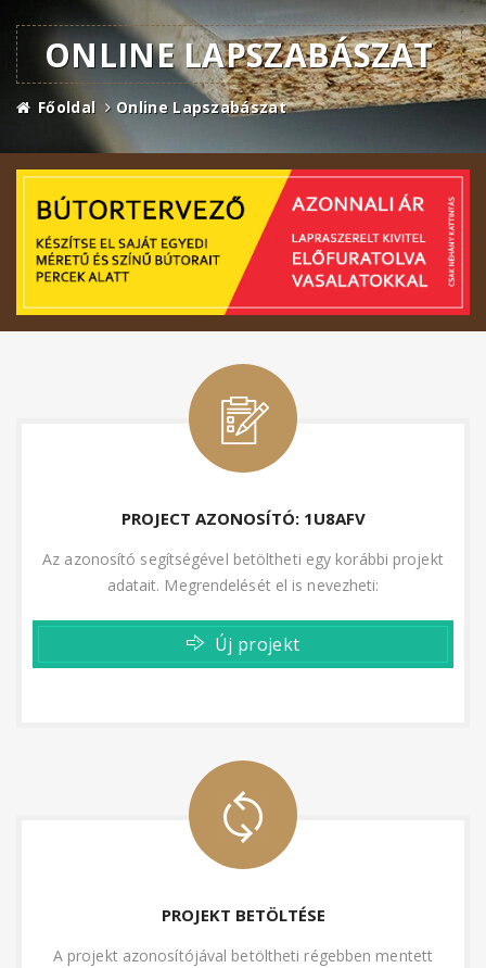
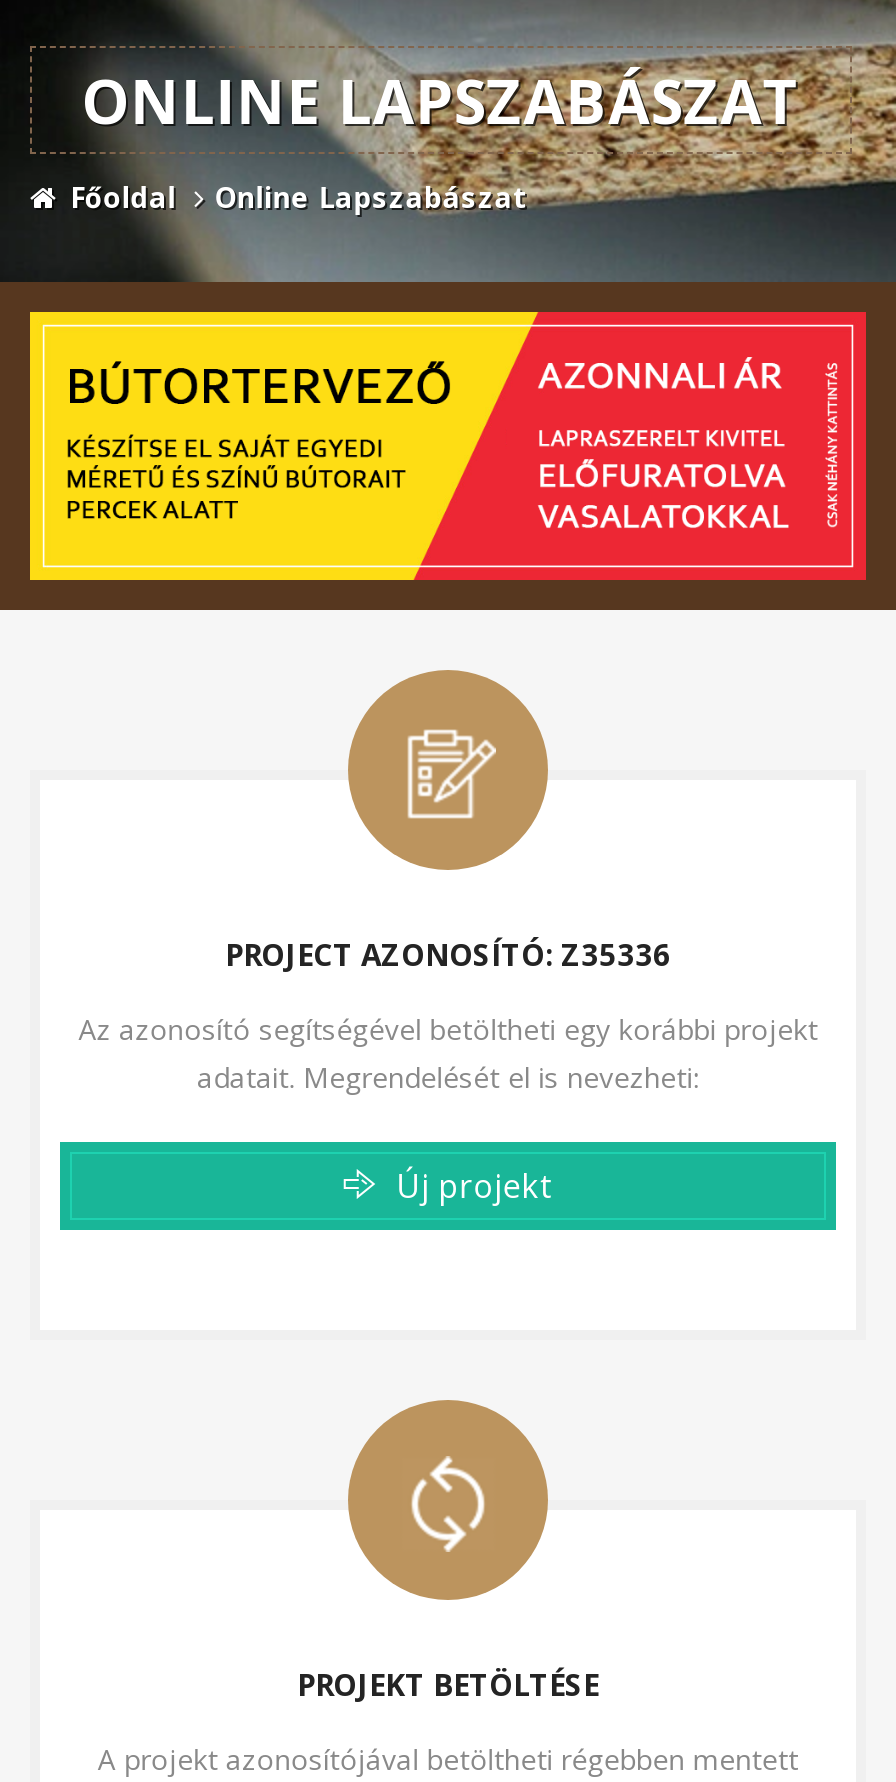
[121,507,365,529] PROJECT AZONOSÍTÓ: 1U8AFV -> [225,933,671,973] PROJECT AZONOSÍTÓ: Z35336

